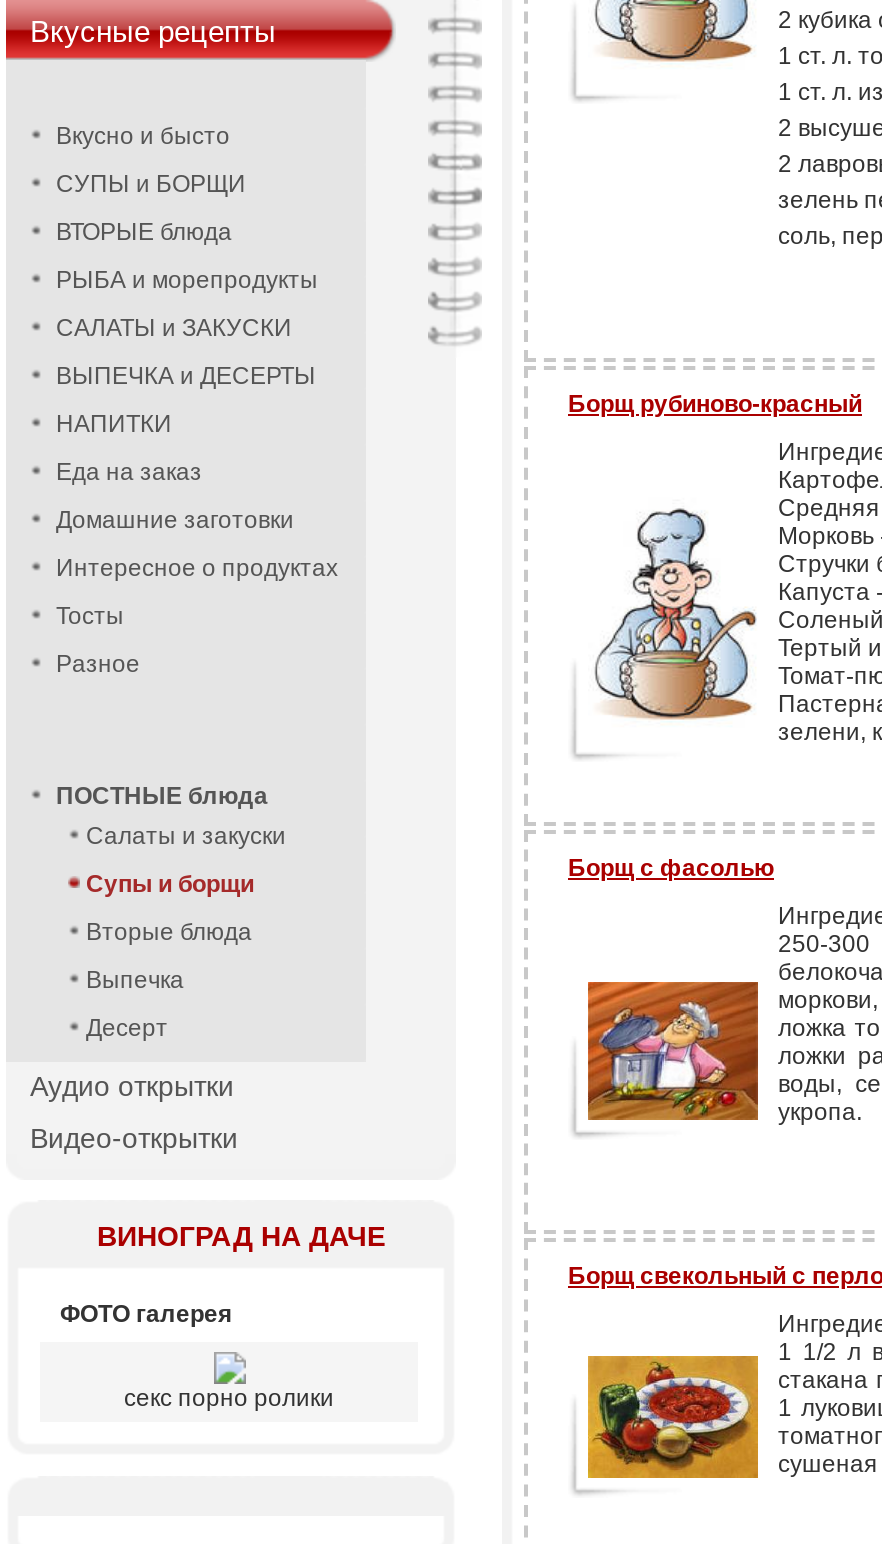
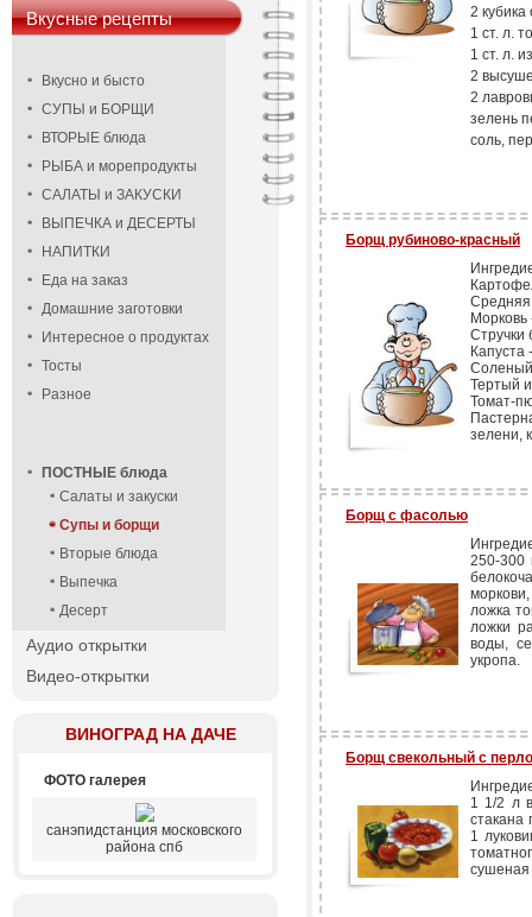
[124,1384,334,1412] секс порно ролики -> [46,822,242,855] санэпидстанция московского | района спб

